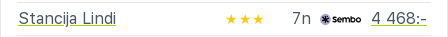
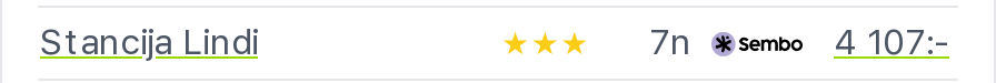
[371,9,427,28] 4 468:- -> [834,20,949,62] 4 107:-

